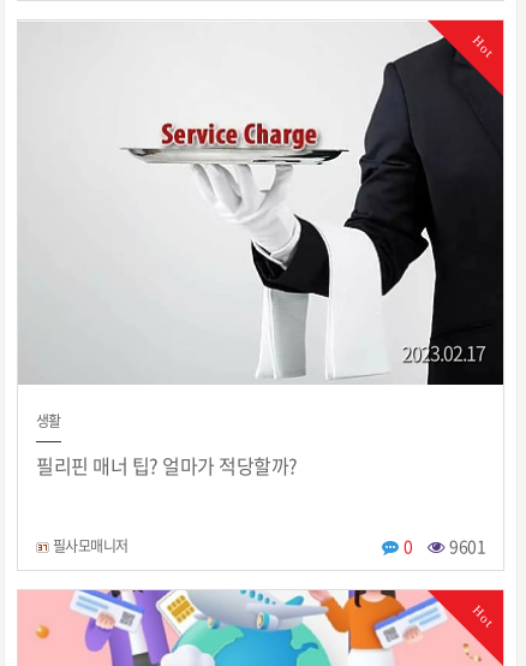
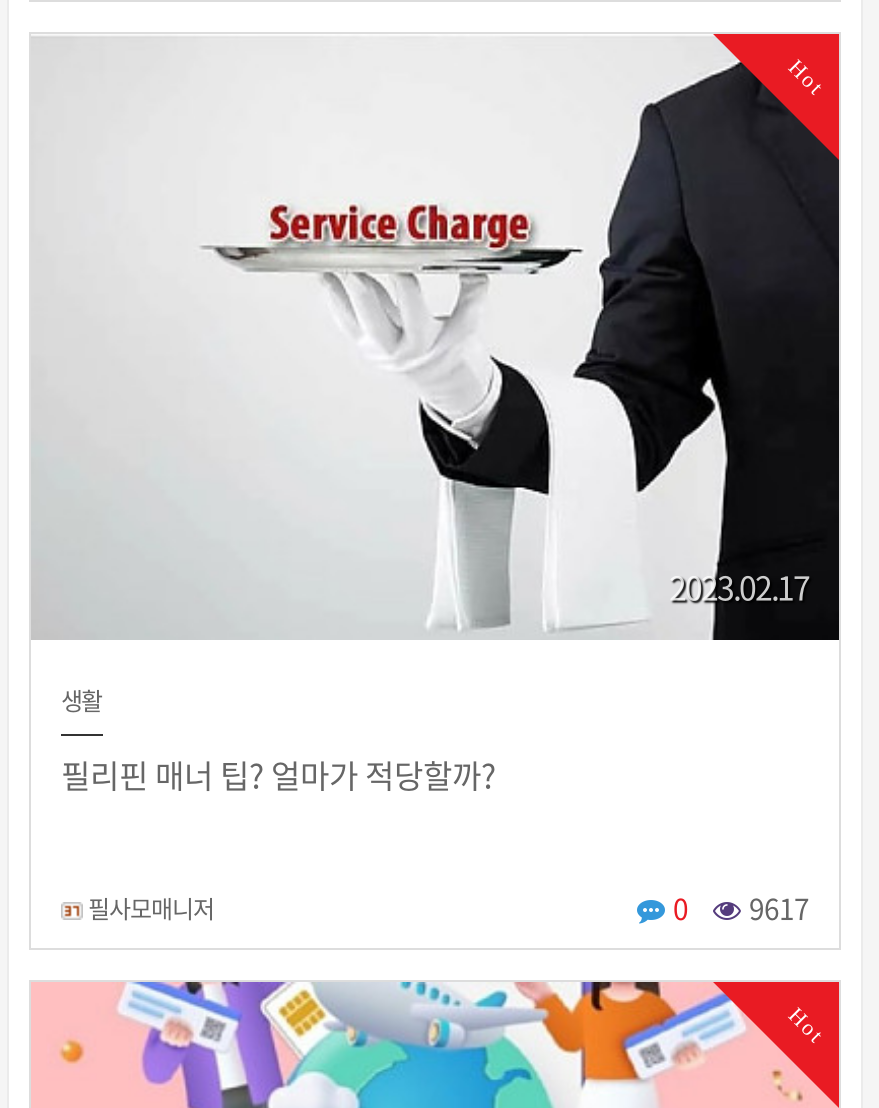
[404,534,485,558] 0 9601 -> [673,888,809,928] 0 9617

